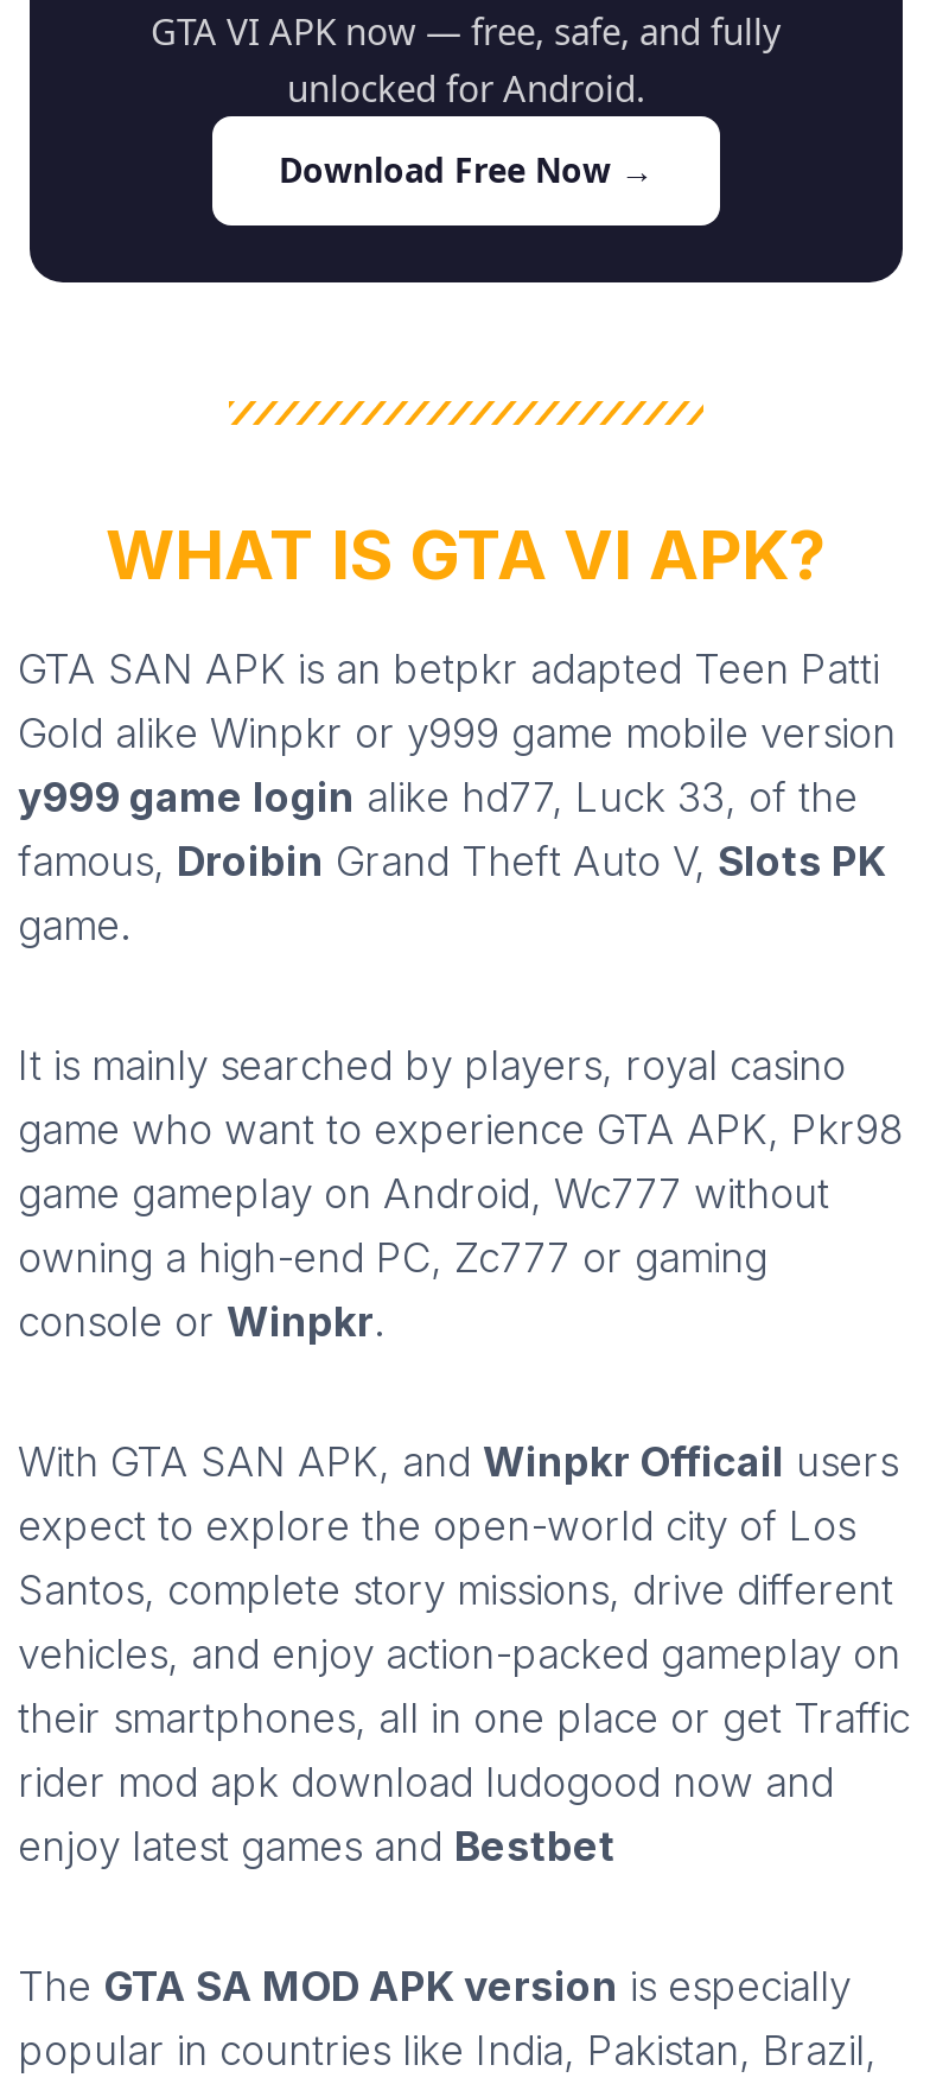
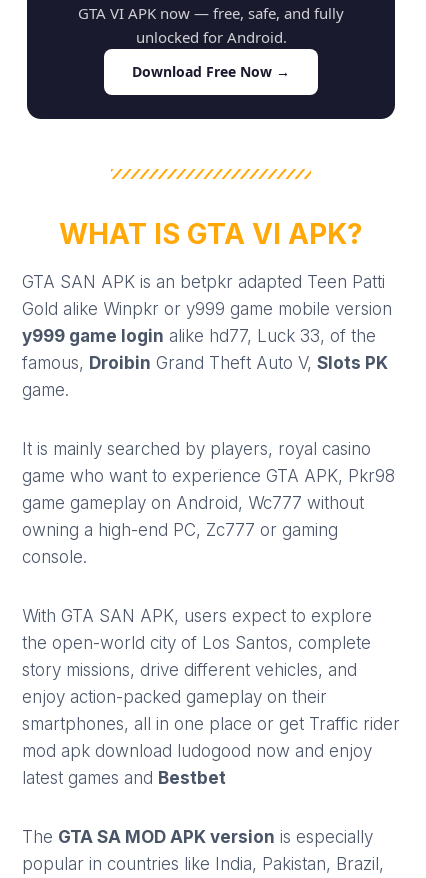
[18,1298,383,1346] console or Winpkr. -> [22,547,87,567] console.
[18,1438,910,1870] With GTA SAN APK, and Winpkr Officail users | expect to explore the open-world city of Los | Santos, complete story missions, drive different | vehicles, and enjoy action-packed gameplay on | their smartphones, all in one place or get Traffic | rider mod apk download ludogood now and | enjoy latest games and Bestbet -> [22,606,400,788] With GTA SAN APK, users expect to explore | the open-world city of Los Santos, complete | story missions, drive different vehicles, and | enjoy action-packed gameplay on their | smartphones, all in one place or get Traffic rider | mod apk download ludogood now and enjoy | latest games and Bestbet

